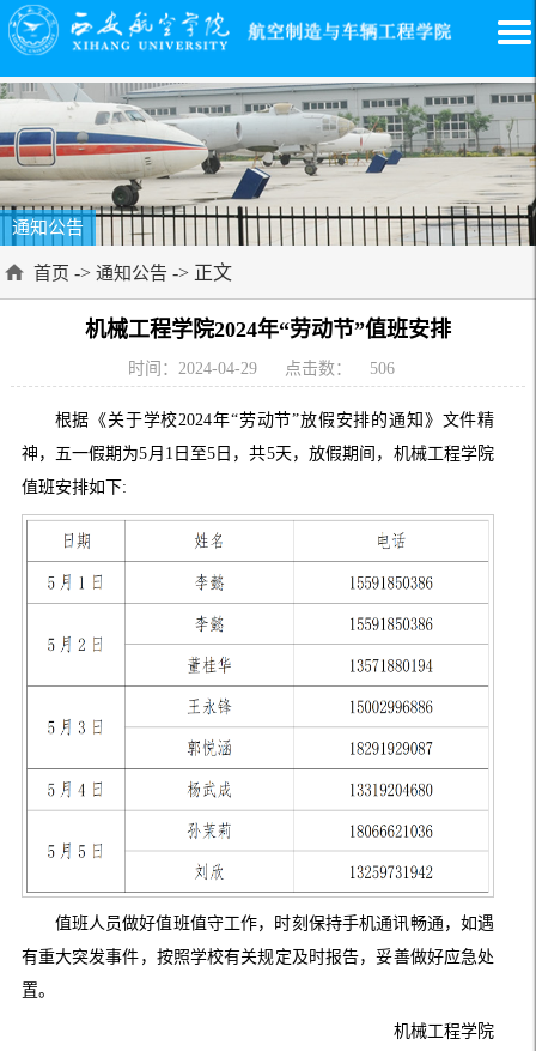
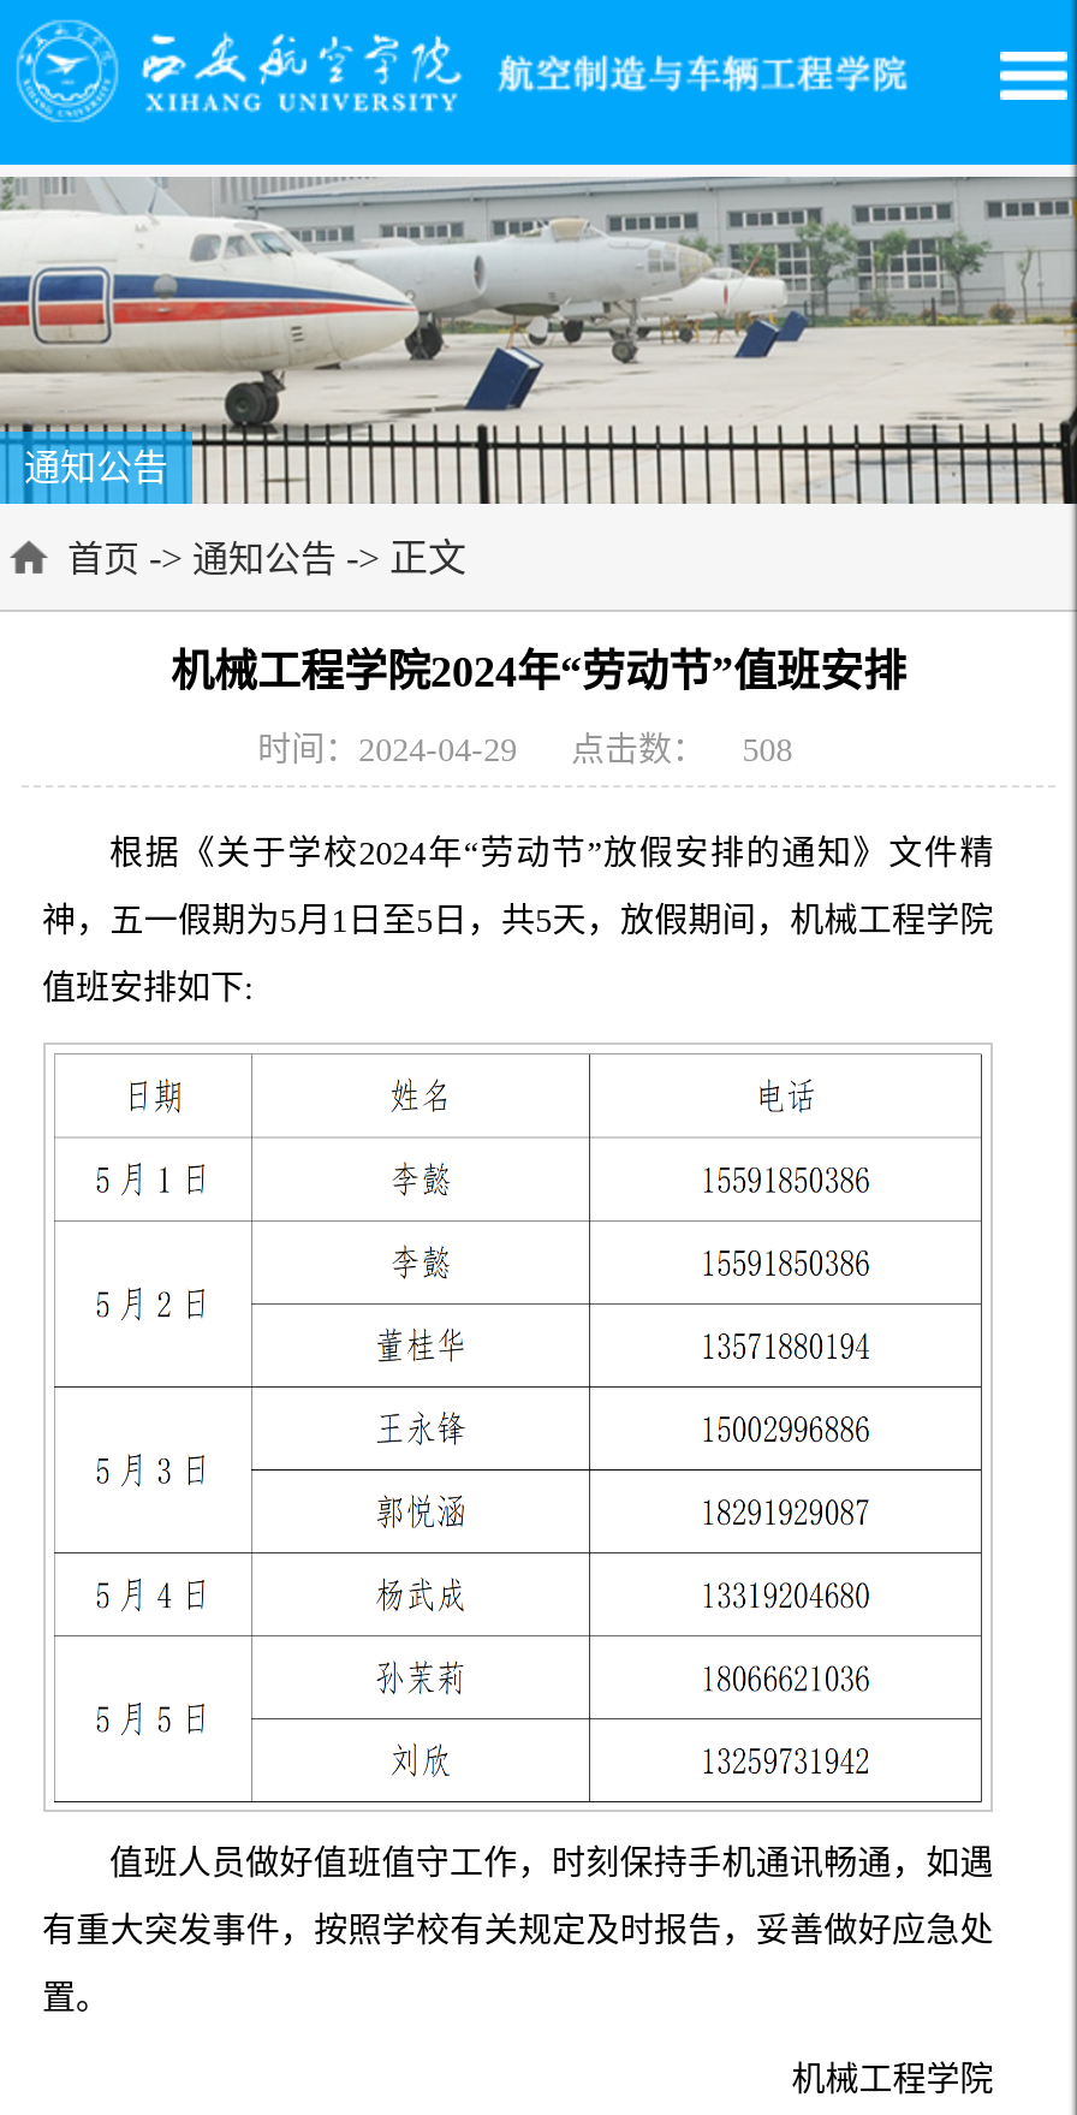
[128,359,394,377] 时间：2024-04-29 点击数： 506 -> [257,732,793,768] 时间：2024-04-29 点击数： 508

